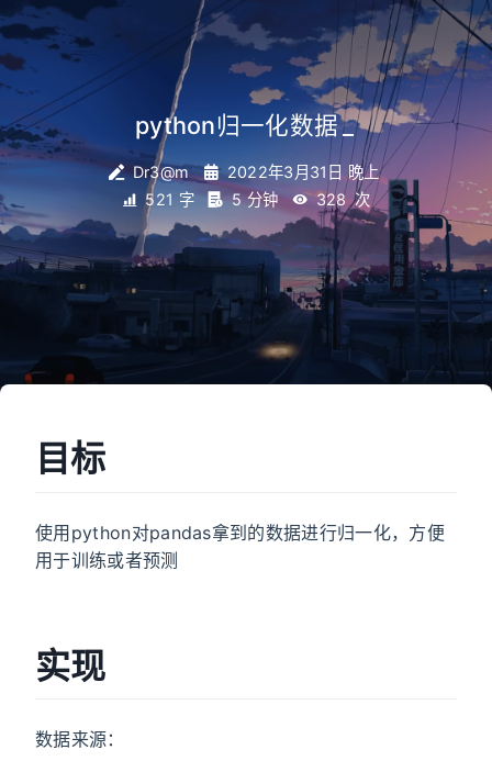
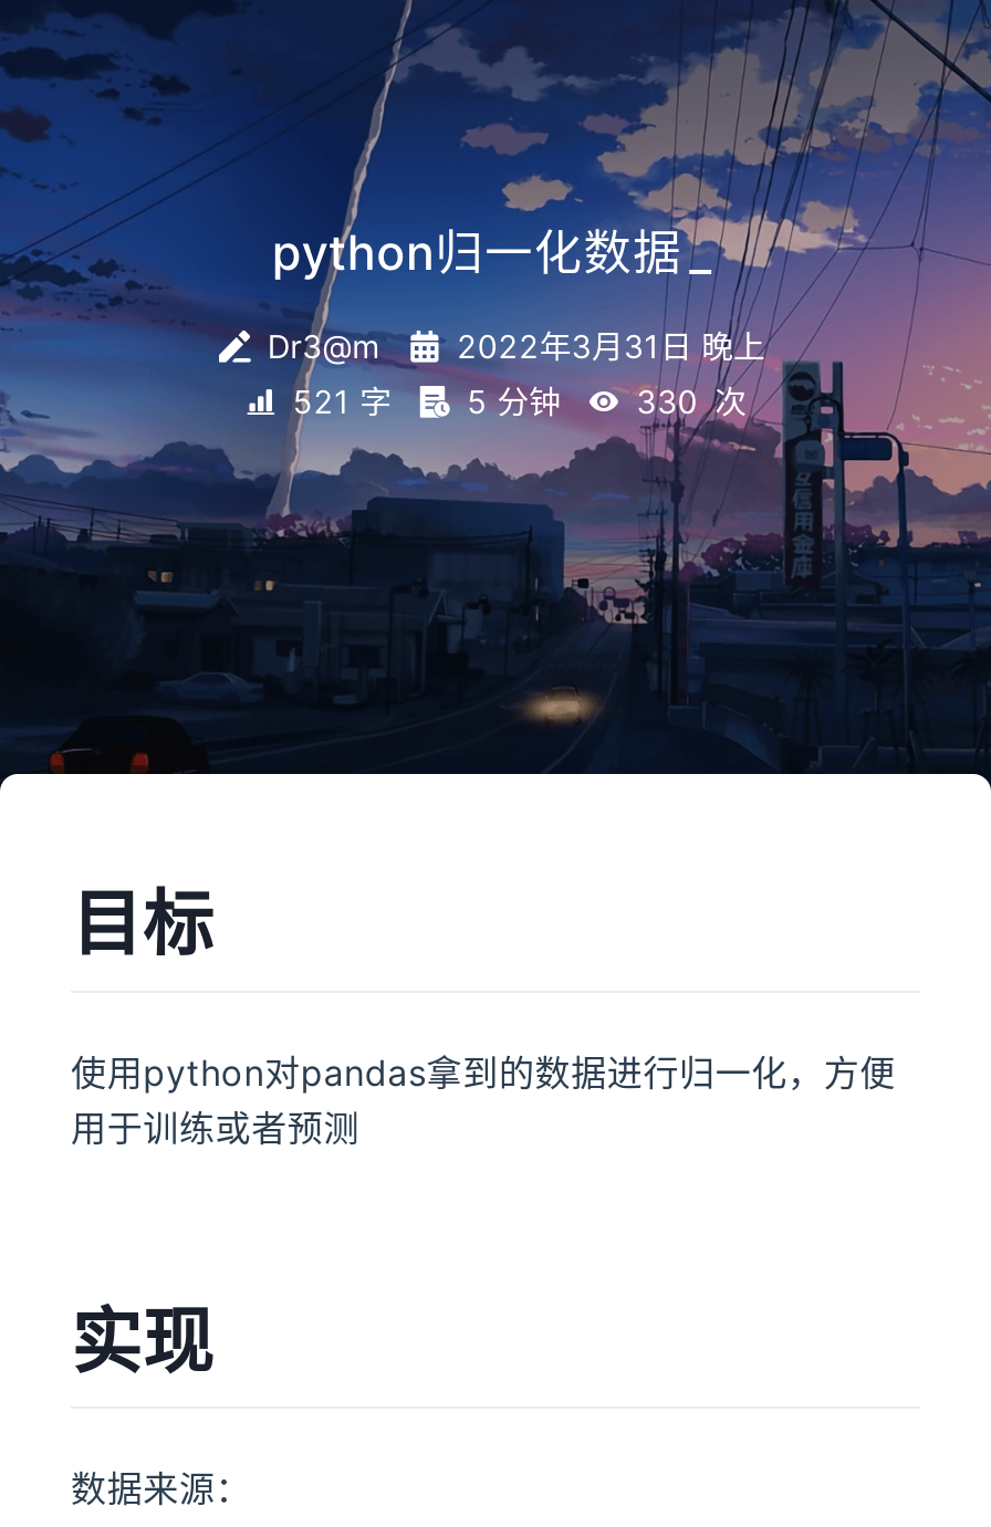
[145,190,371,209] 521 字 5 分钟 328 次 -> [293,383,746,420] 521 字 5 分钟 330 次

